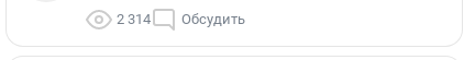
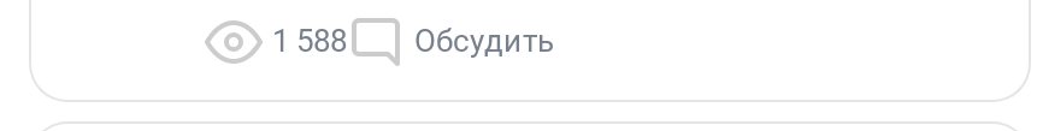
[117,10,245,27] 2 314 Обсудить -> [272,22,554,58] 1 588 Обсудить

